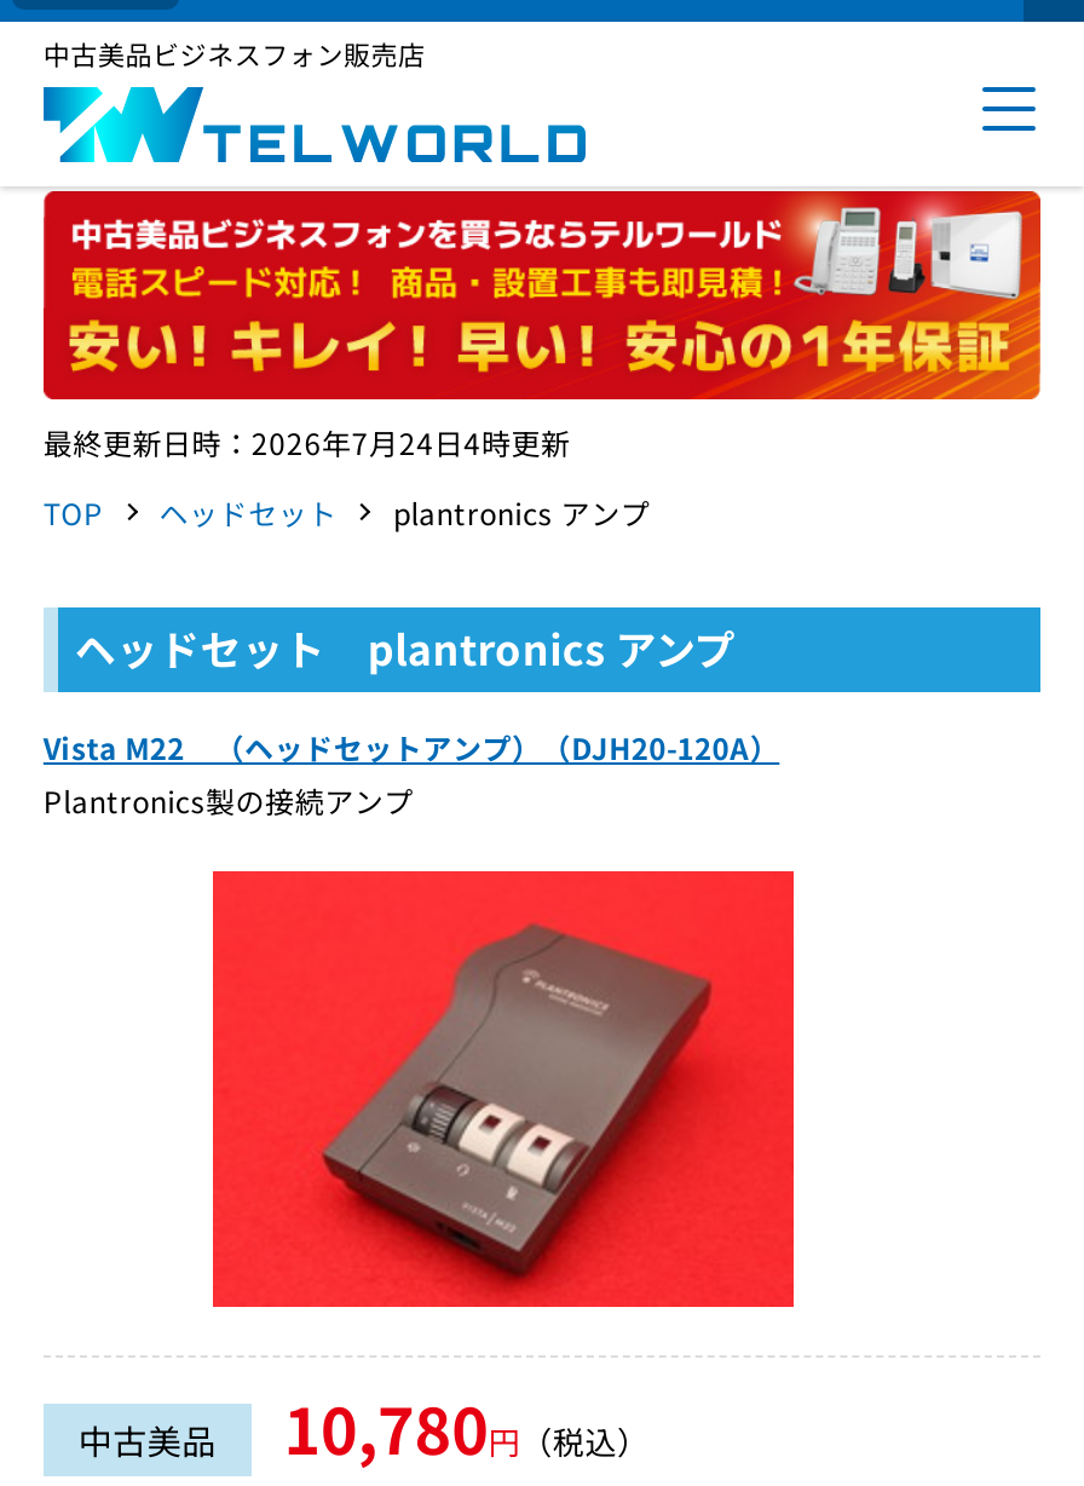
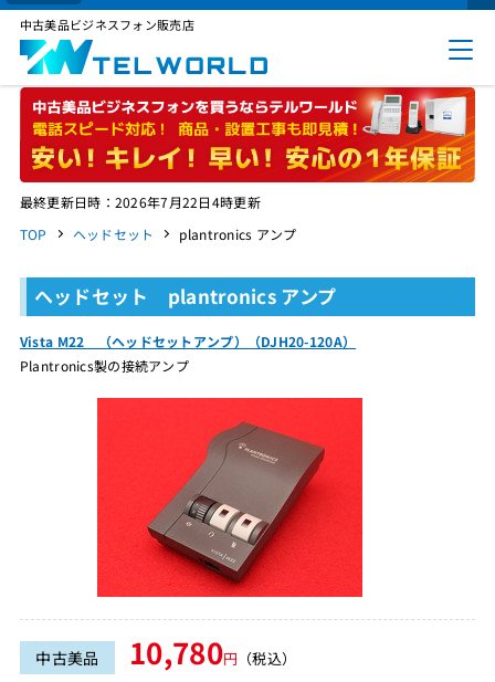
[43,421,571,462] 最終更新日時：2026年7月24日4時更新 -> [20,192,261,211] 最終更新日時：2026年7月22日4時更新

